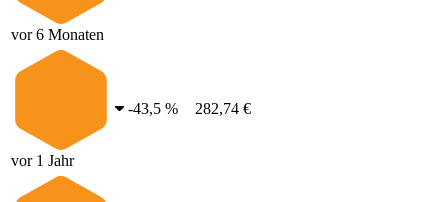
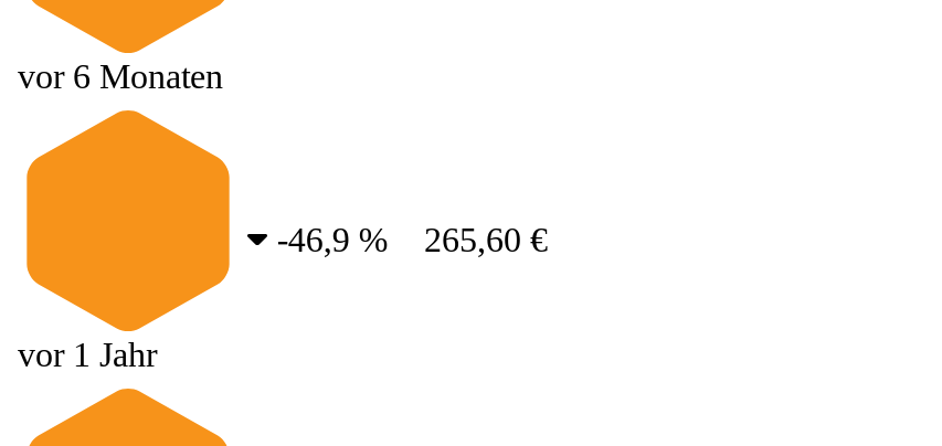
[128,100,178,117] -43,5 % -> [277,221,387,259] -46,9 %
[195,100,251,117] 282,74 € -> [424,221,548,259] 265,60 €

